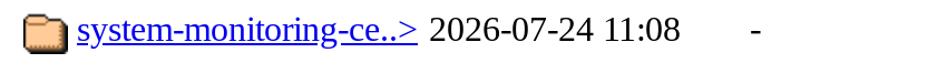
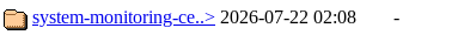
[77,11,681,48] system-monitoring-ce..> 2026-07-24 11:08 -> [32,7,356,27] system-monitoring-ce..> 2026-07-22 02:08

